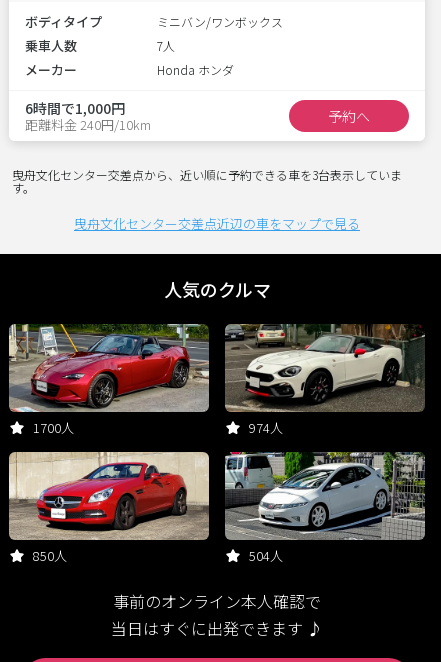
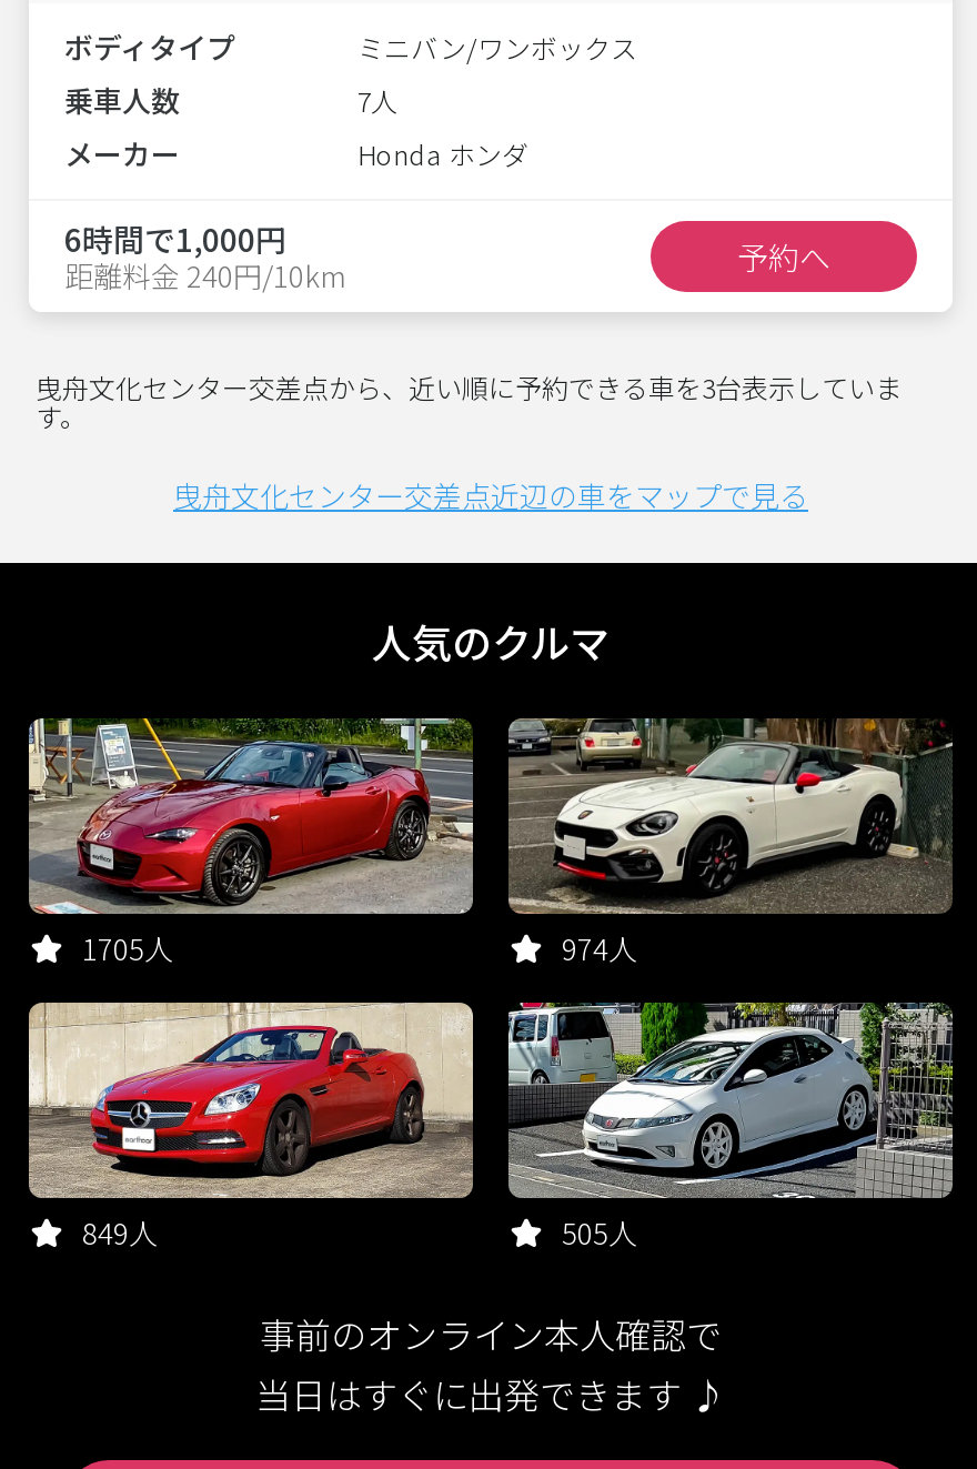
[33,418,74,437] 1700人 -> [82,927,173,969] 1705人
[33,546,67,565] 850人 -> [82,1211,158,1254] 849人
[249,546,283,565] 504人 -> [562,1211,637,1254] 505人

